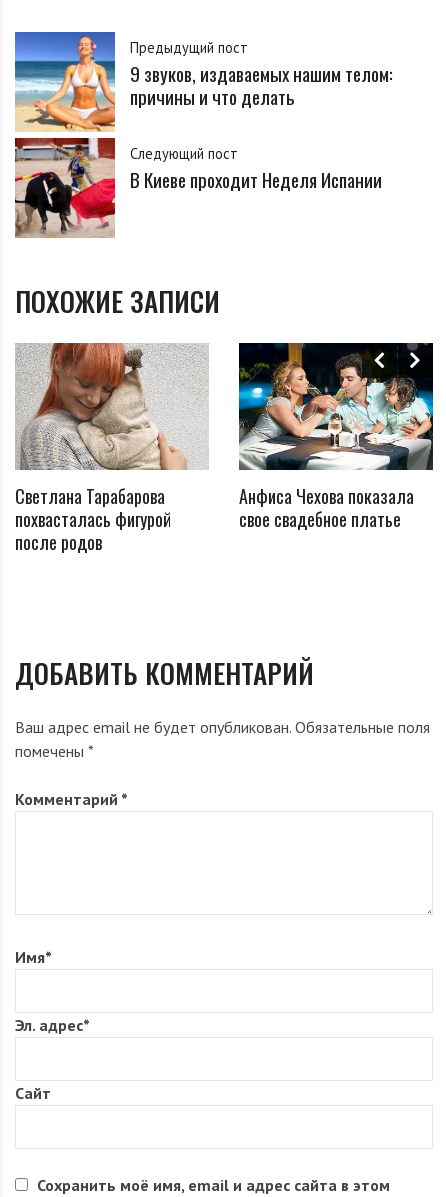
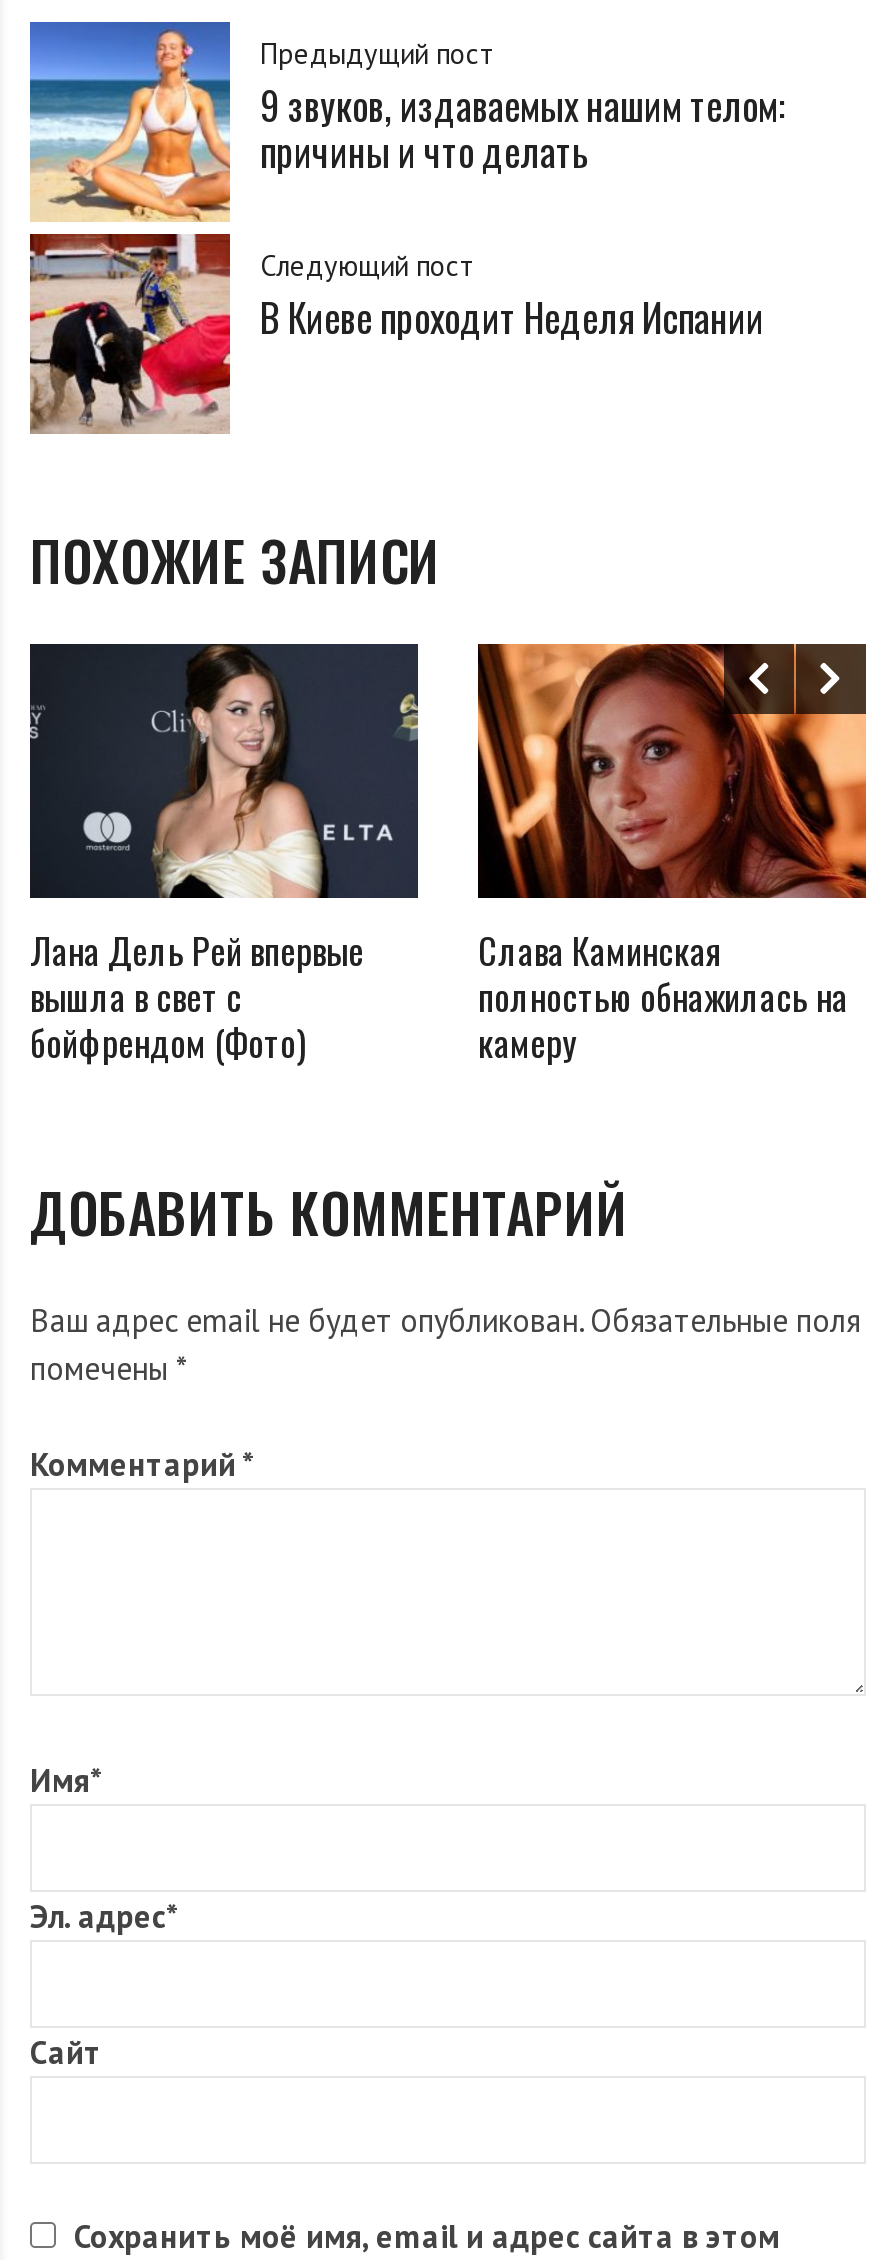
[15,342,209,554] [image] | Светлана Тарабарова | похвасталась фигурой | после родов -> [30,642,420,1067] [image] | Лана Дель Рей впервые | вышла в свет с | бойфрендом (Фото)
[238,342,434,531] [image] | Анфиса Чехова показала | свое свадебное платье -> [476,642,868,1067] [image] | Слава Каминская | полностью обнажилась на | камеру

